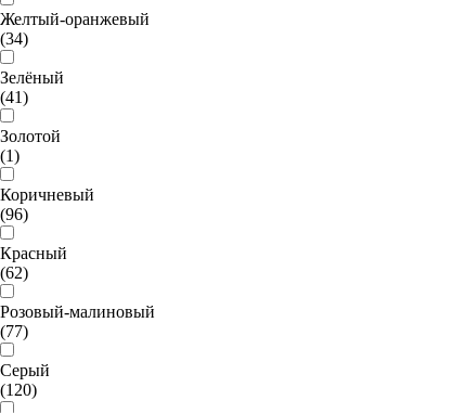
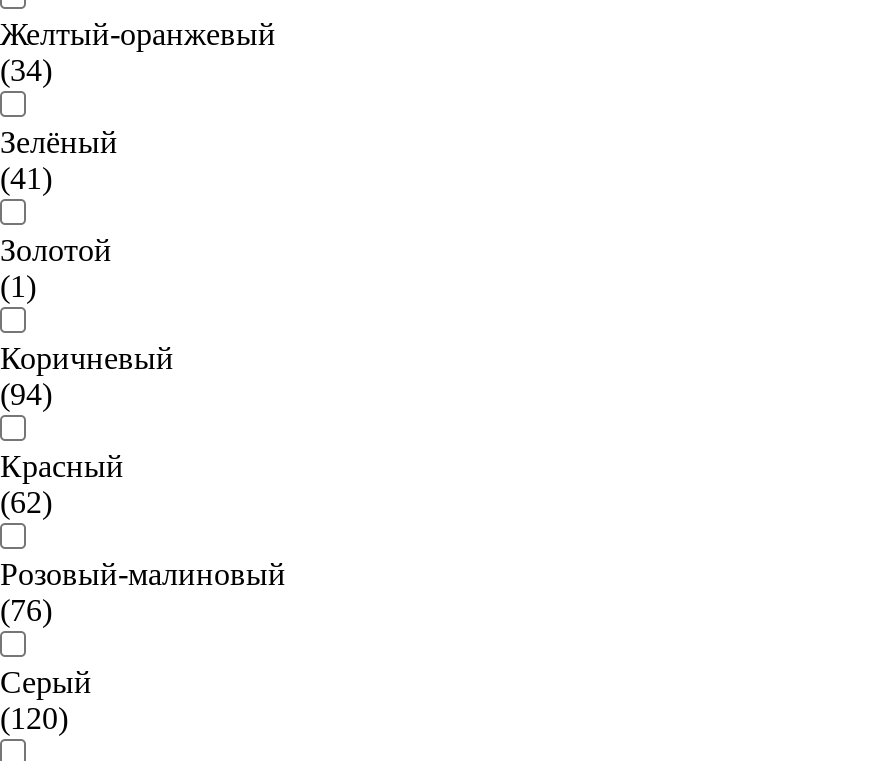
[0,205,28,223] (96) -> [0,377,52,411] (94)
[0,322,28,340] (77) -> [0,593,52,627] (76)

